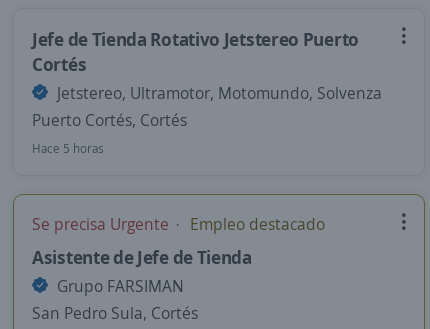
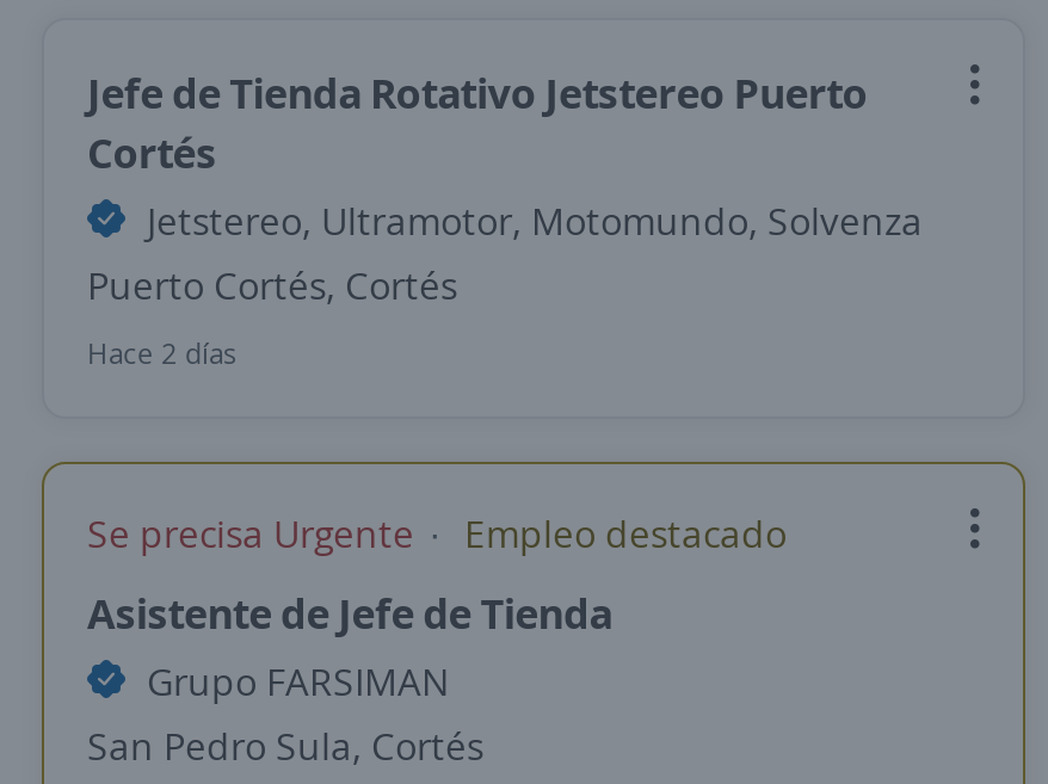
[32,140,104,157] Hace 5 horas -> [87,333,238,374] Hace 2 días

